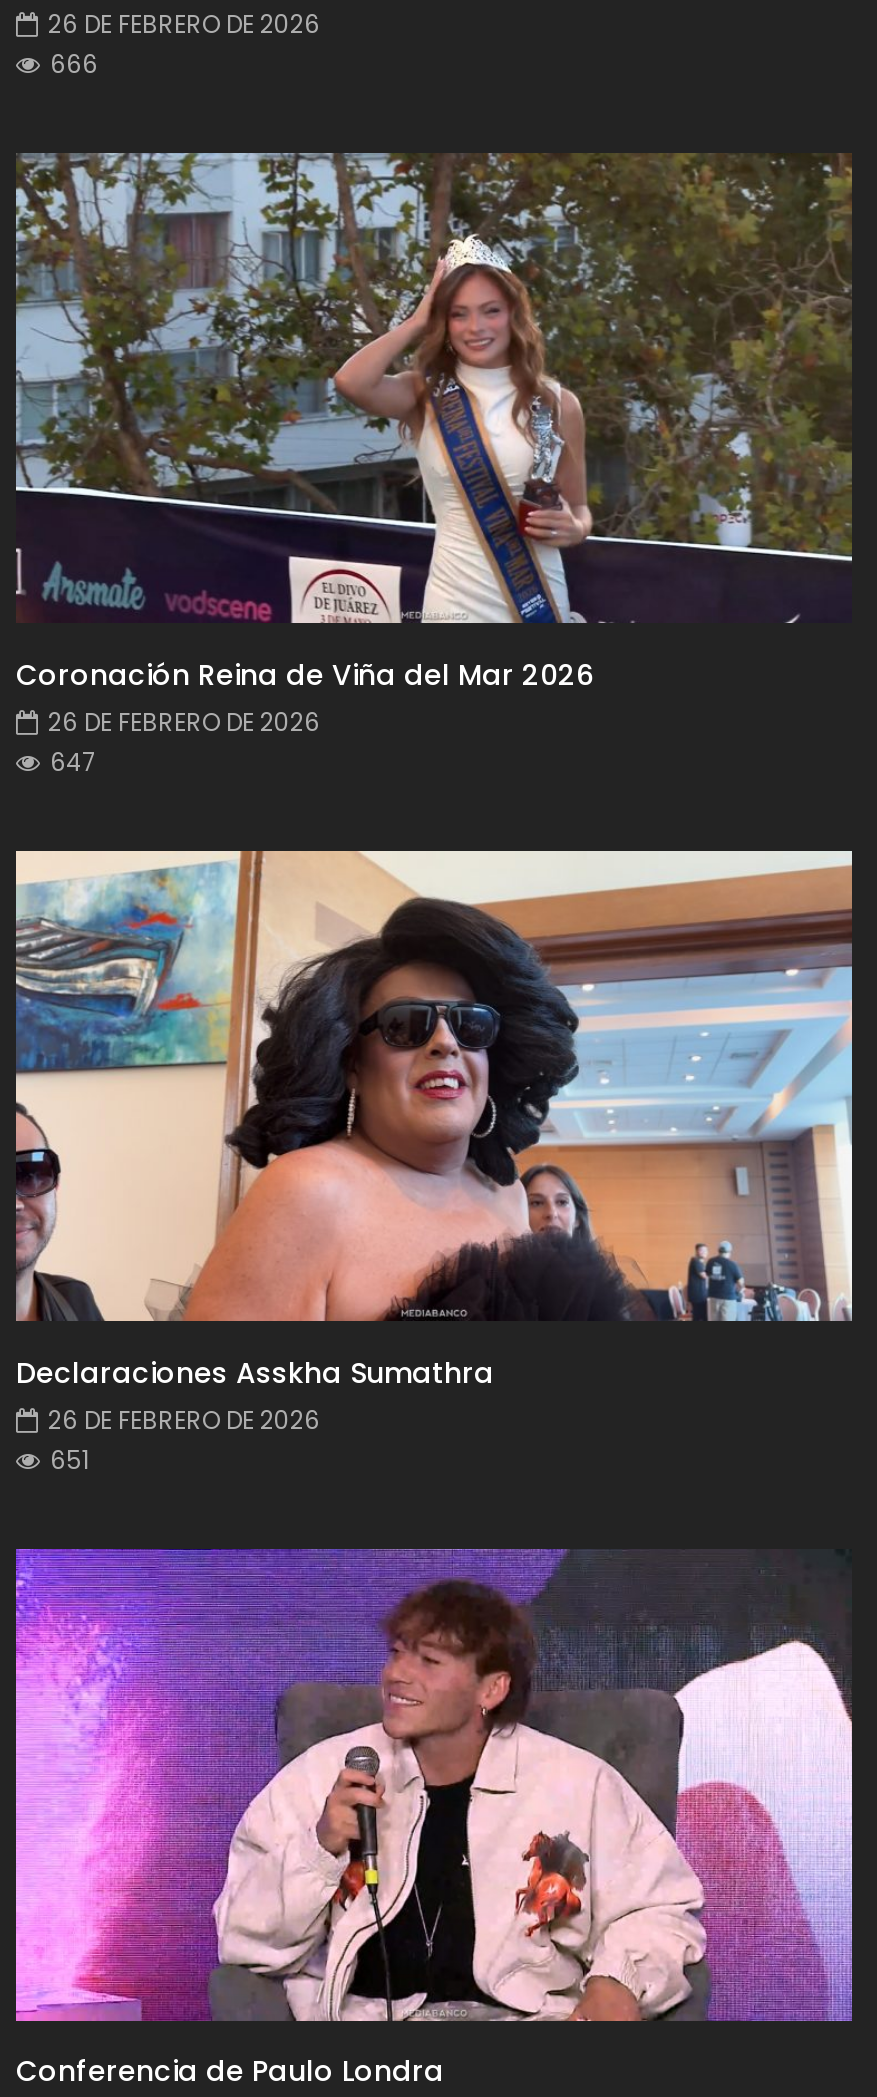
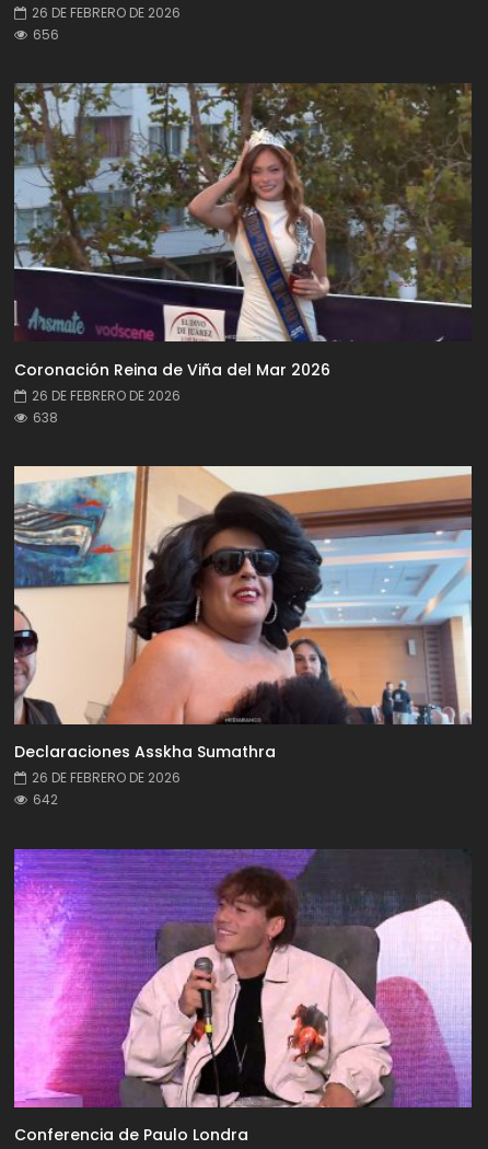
[50,46,98,80] 666 -> [33,25,59,44] 656
[50,744,96,778] 647 -> [33,408,58,426] 638
[50,1443,90,1477] 651 -> [33,790,58,809] 642

